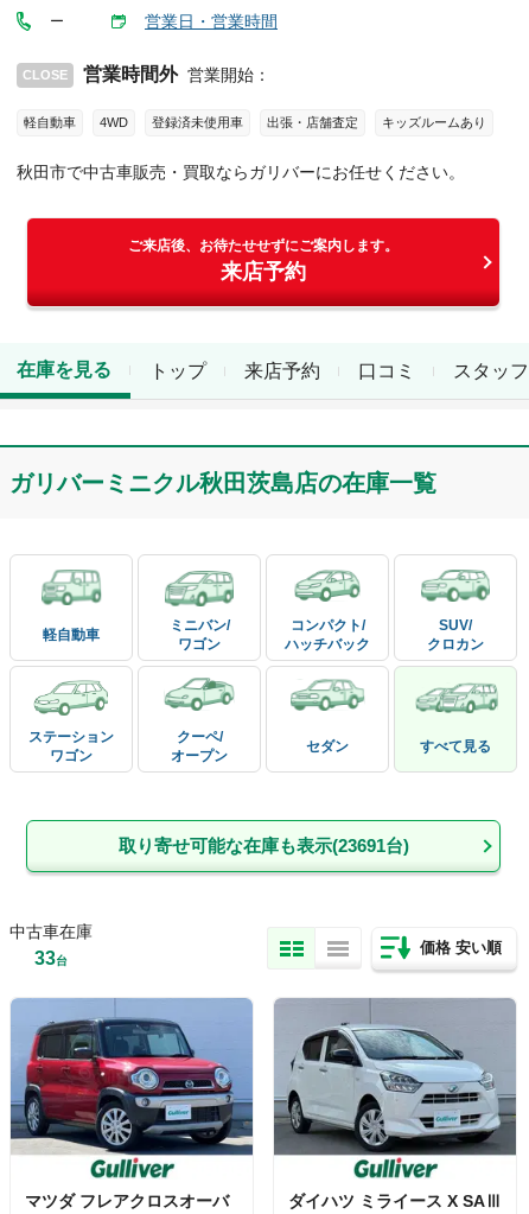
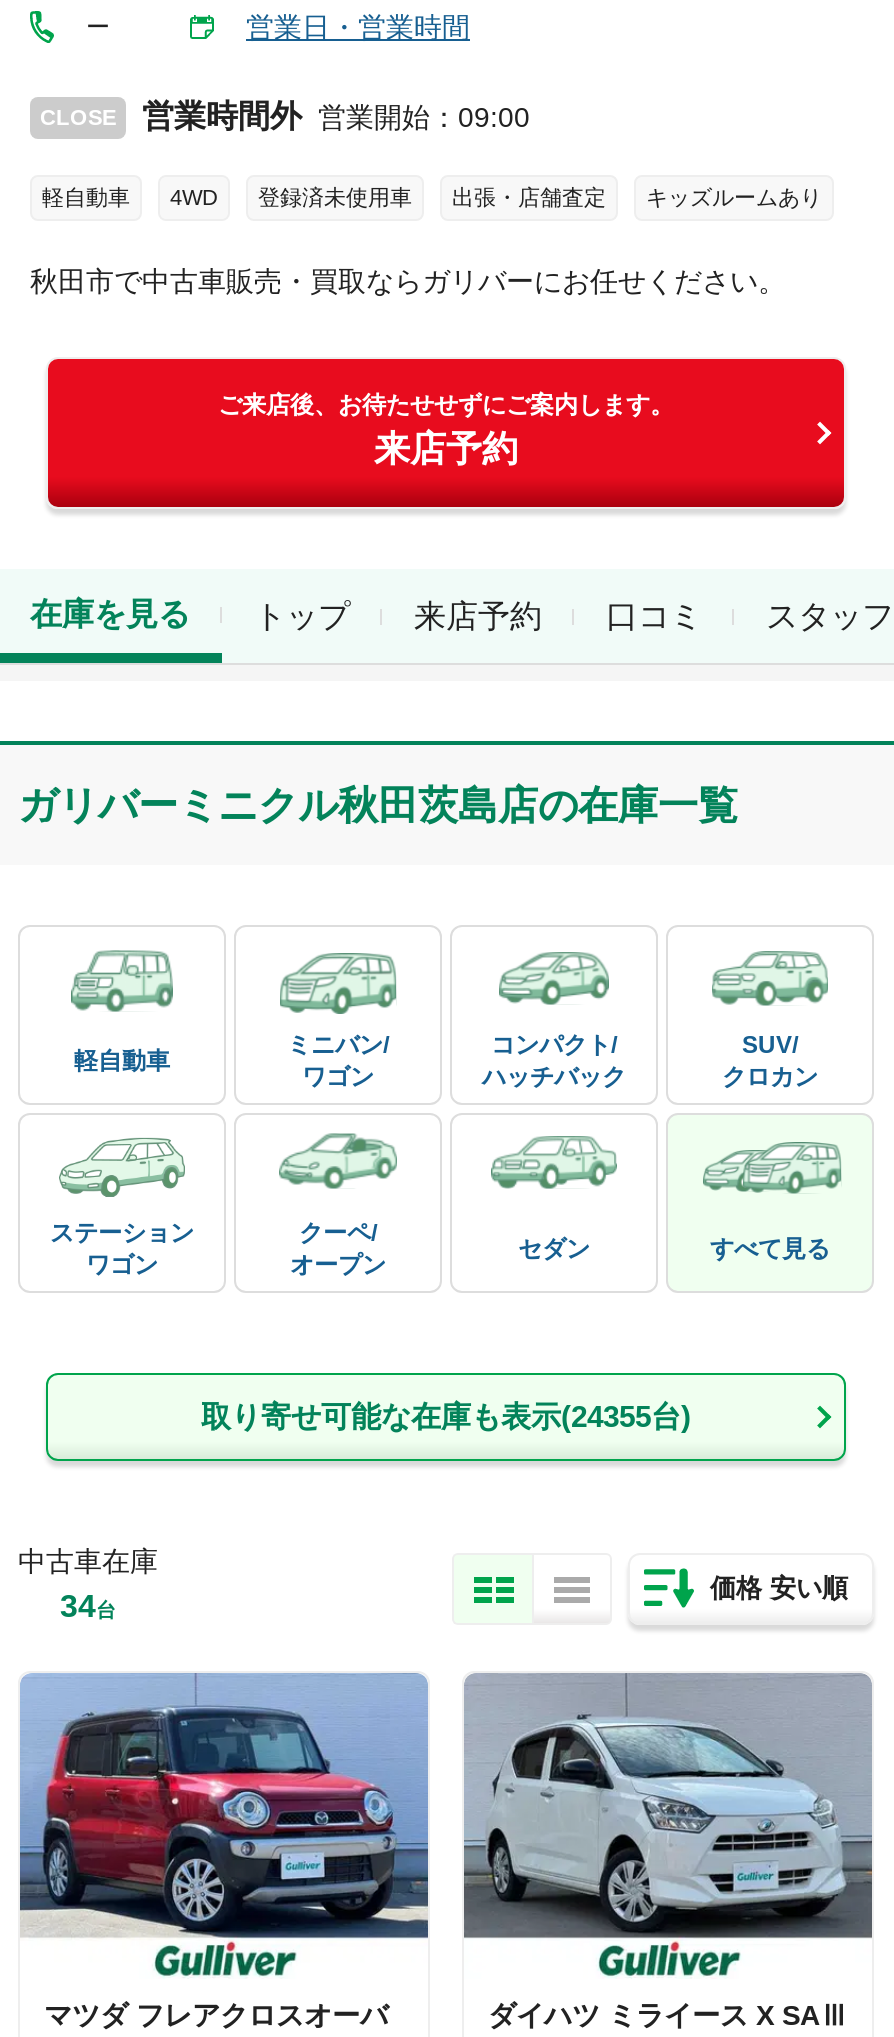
[83,64,270,84] 営業時間外 営業開始： -> [142,99,530,133] 営業時間外 営業開始：09:00
[118,835,409,856] 取り寄せ可能な在庫も表示(23691台) -> [201,1399,691,1433] 取り寄せ可能な在庫も表示(24355台)
[34,948,68,968] 33台 -> [60,1589,116,1623] 34台

